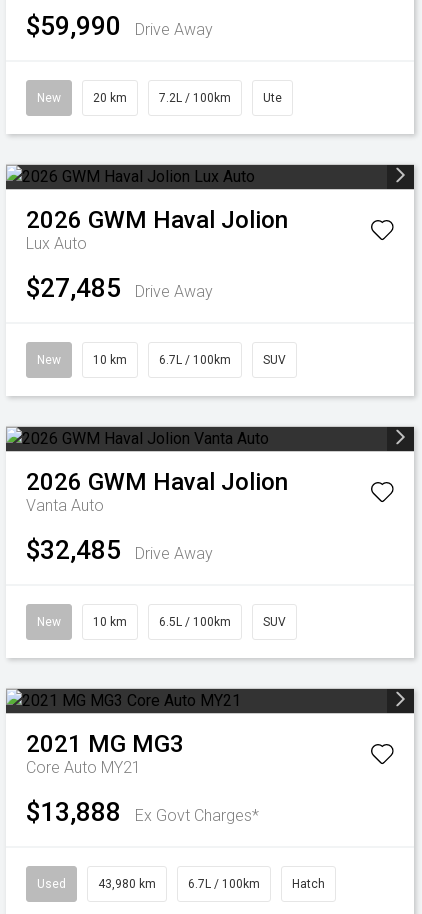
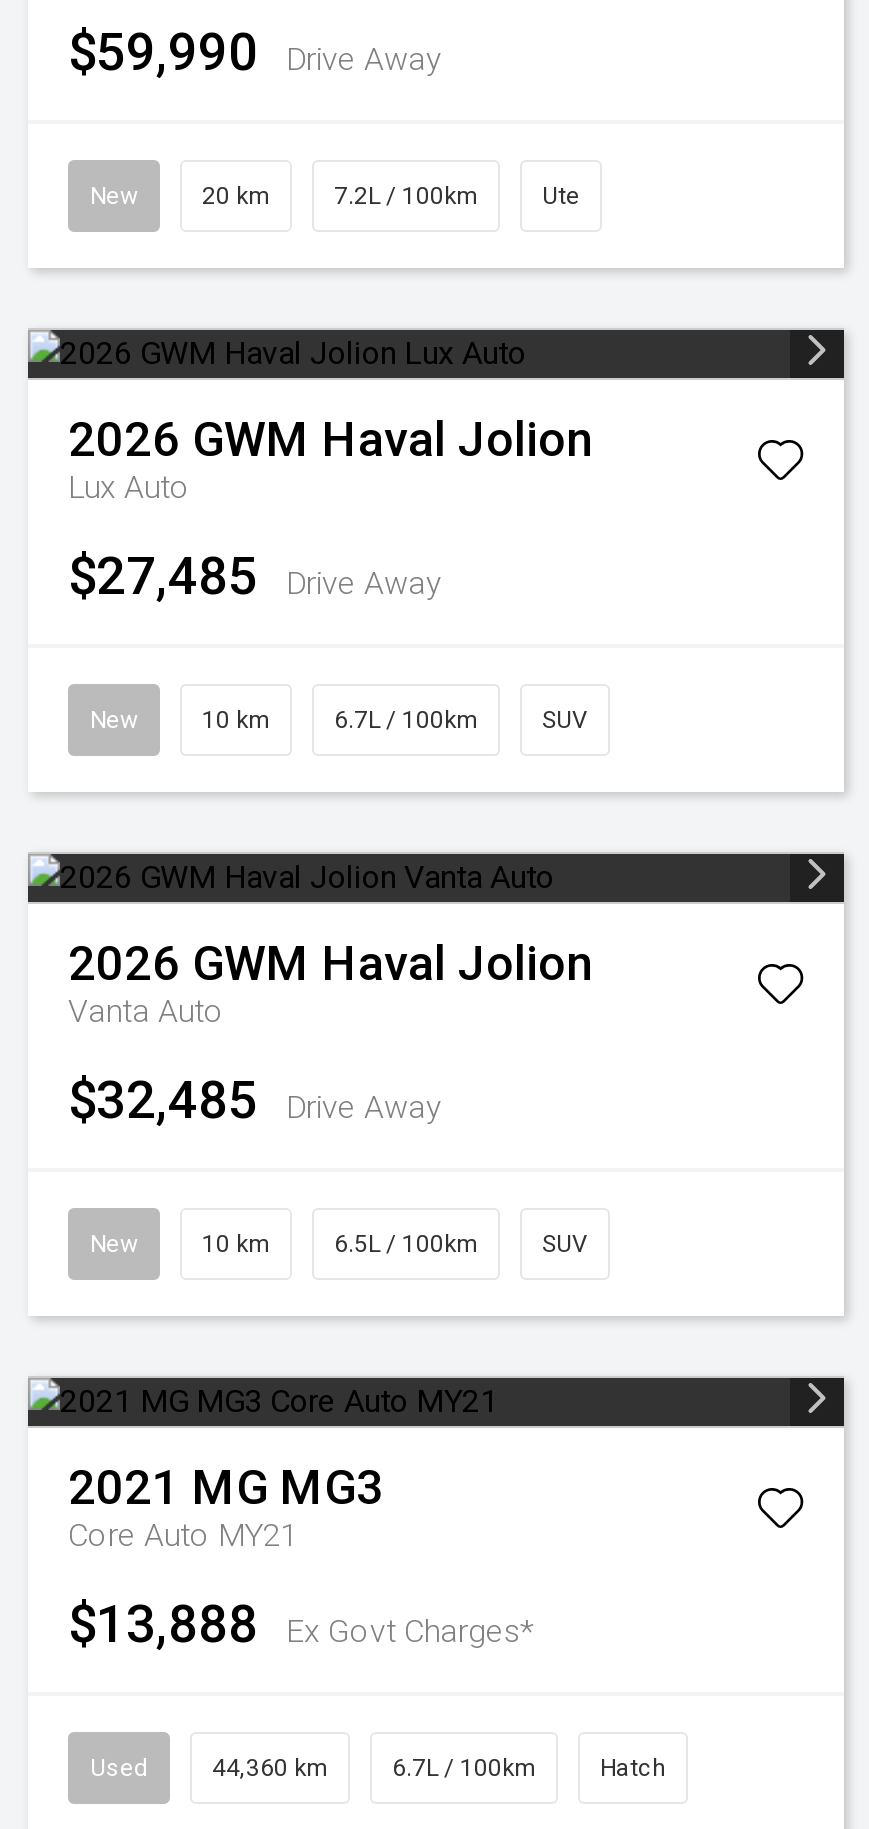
[98,877,156,891] 43,980 km -> [212,1754,328,1782] 44,360 km

